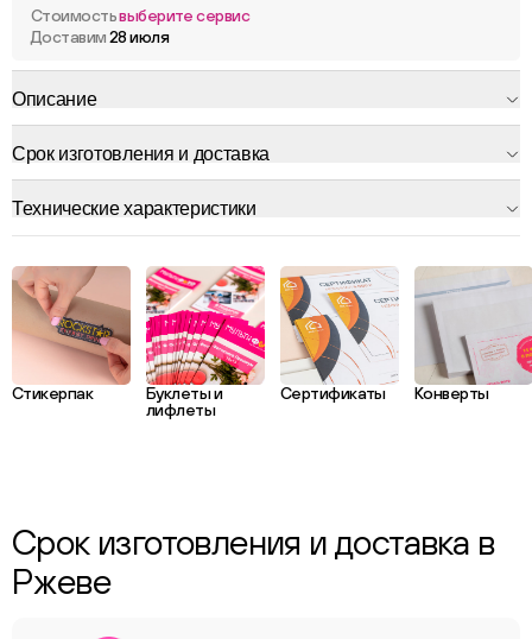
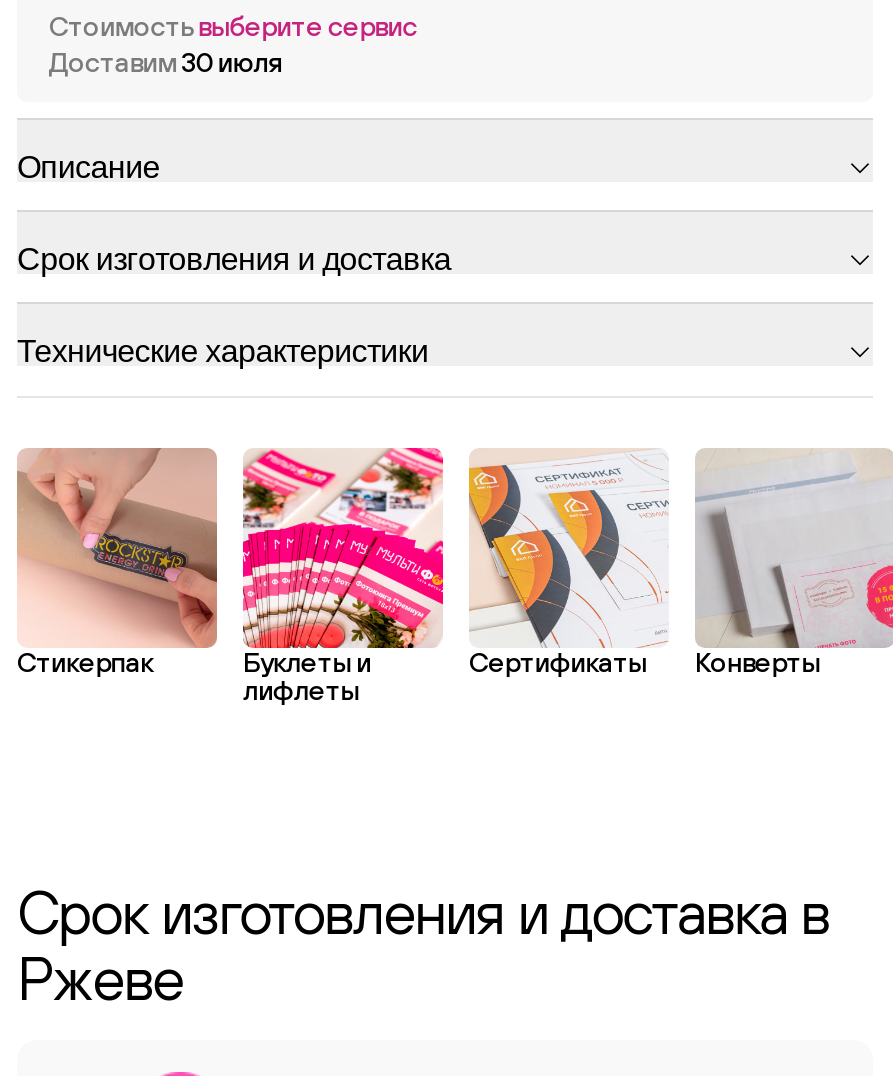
[31,27,169,46] Доставим 28 июля -> [49,46,283,78] Доставим 30 июля

